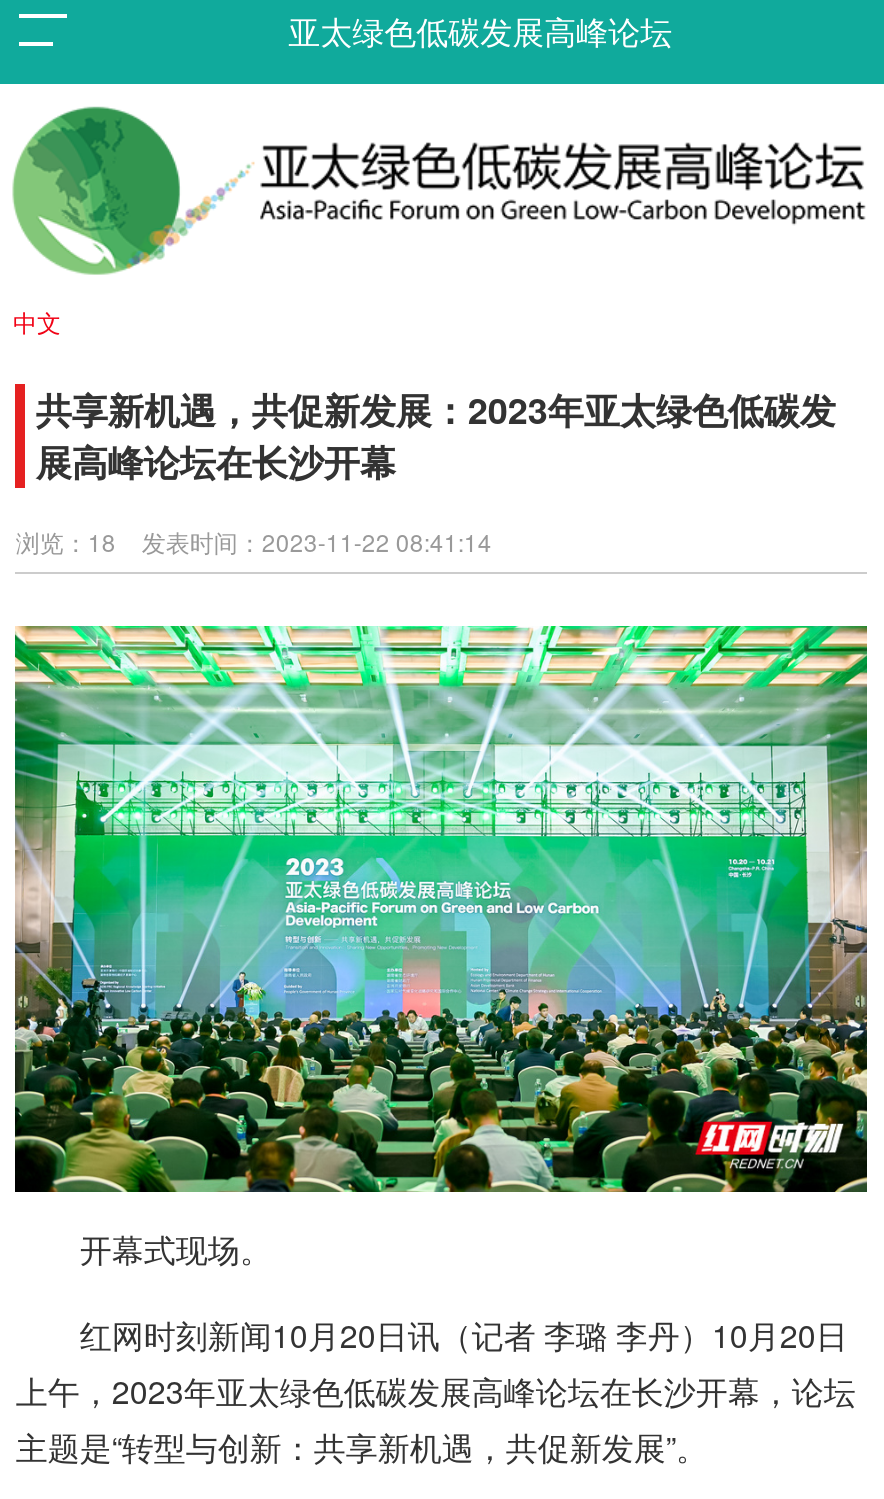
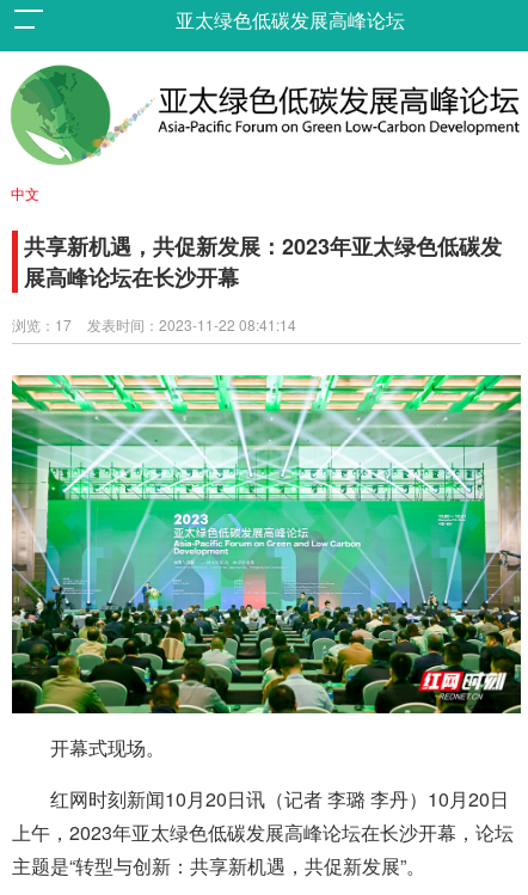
[16,523,492,557] 浏览：18 发表时间：2023-11-22 08:41:14 -> [12,314,297,334] 浏览：17 发表时间：2023-11-22 08:41:14

